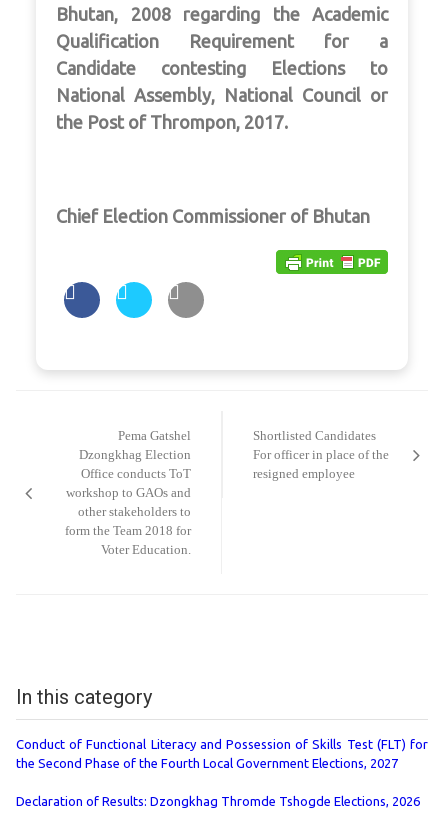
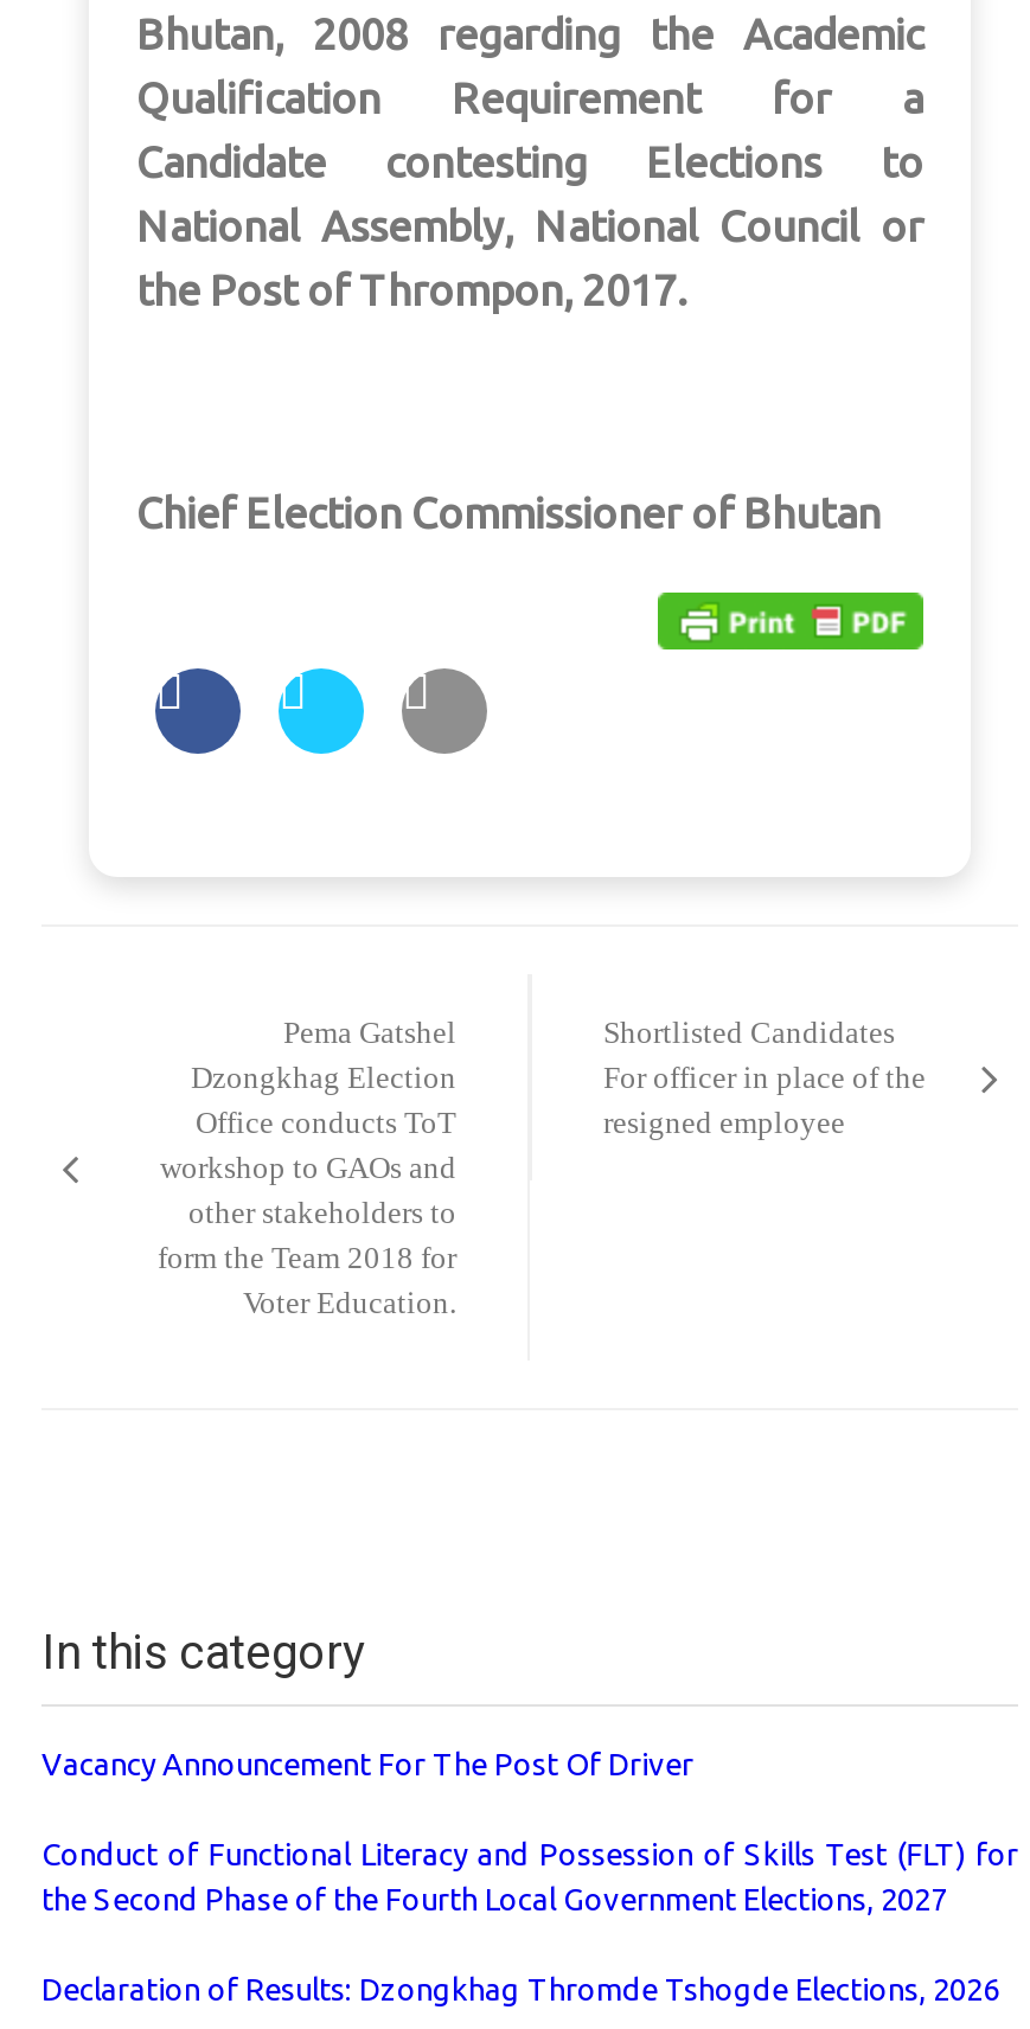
none -> [41,1746,693,1779] Vacancy Announcement For The Post Of Driver

